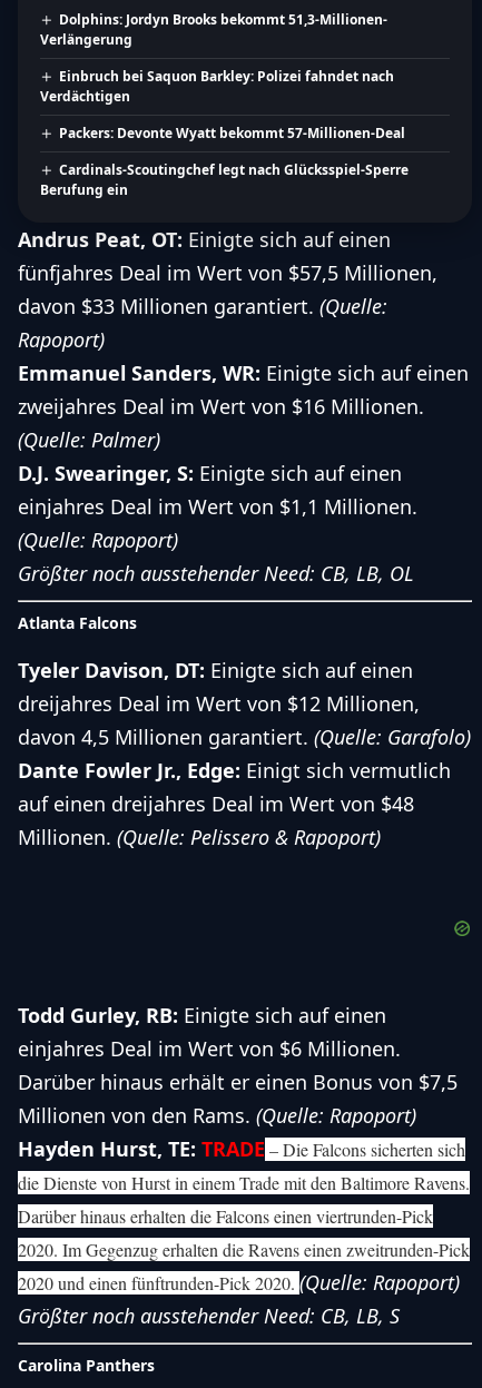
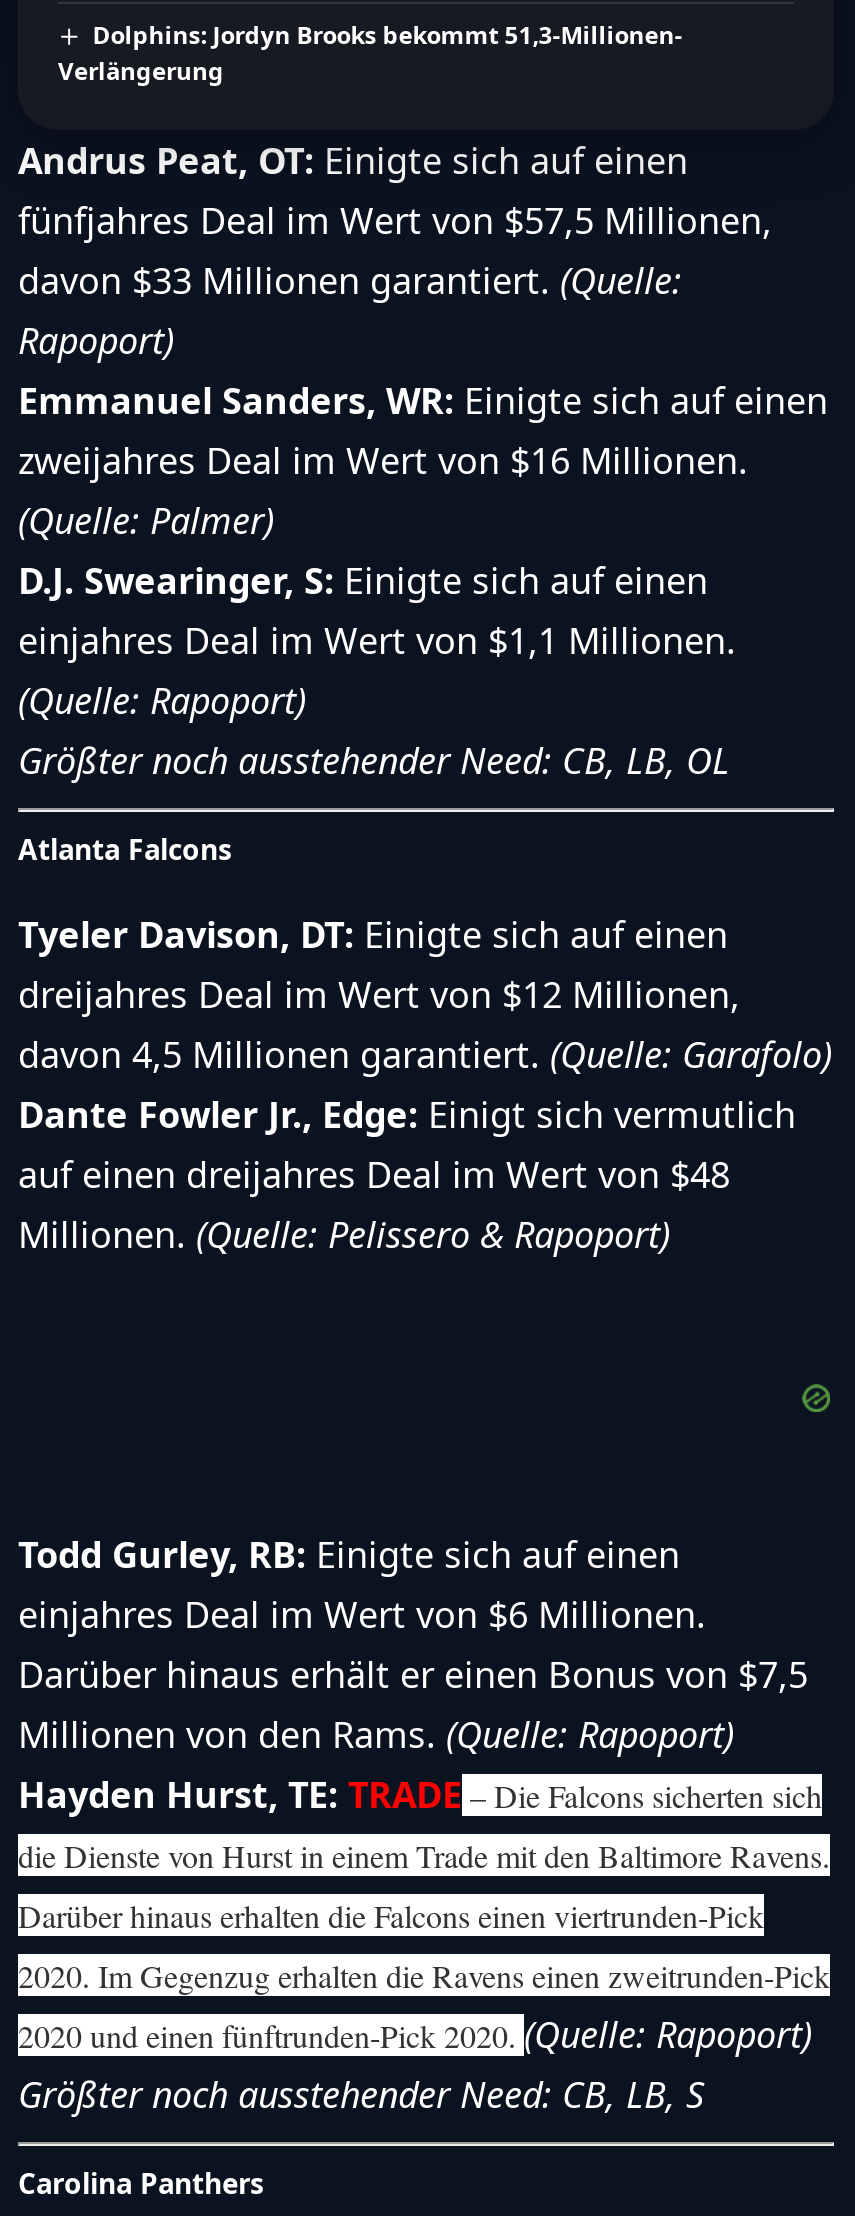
[40,67,409,200] Einbruch bei Saquon Barkley: Polizei fahndet nach | Verdächtigen | Packers: Devonte Wyatt bekommt 57-Millionen-Deal | Cardinals-Scoutingchef legt nach Glücksspiel-Sperre | Berufung ein -> none

